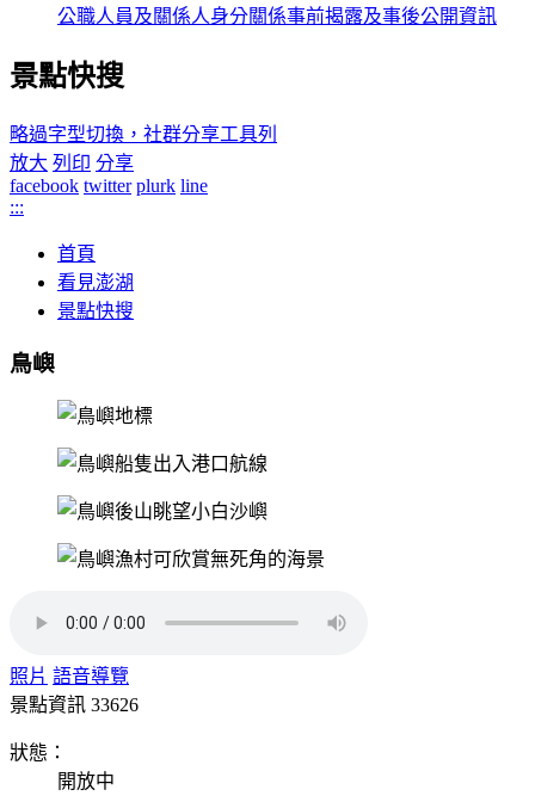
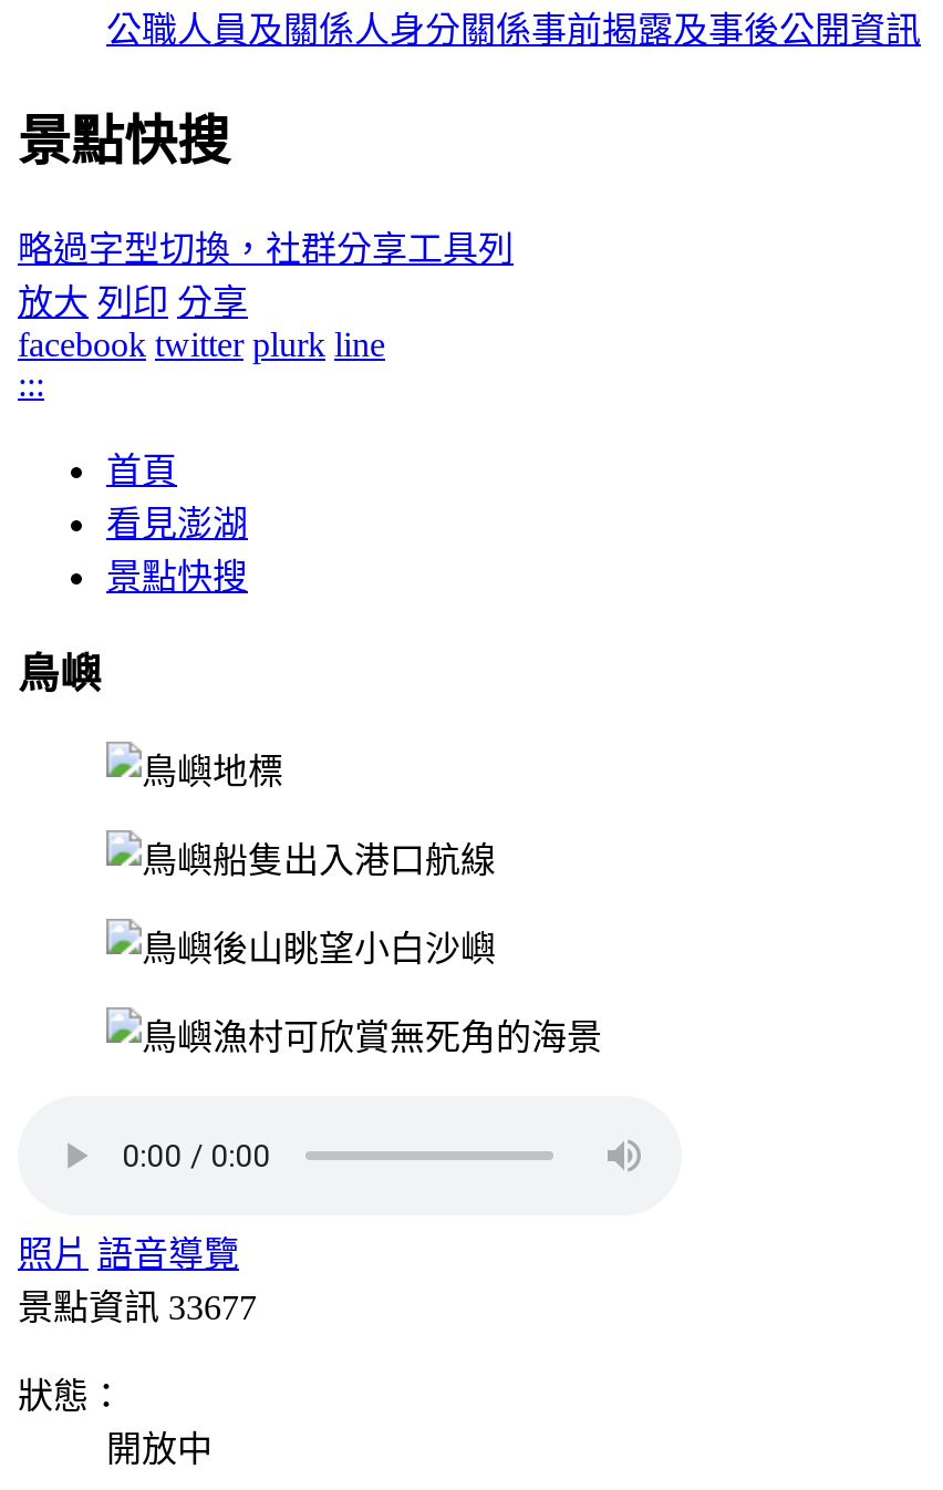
[10,695,139,715] 景點資訊33626 -> [18,1289,257,1326] 景點資訊33677

